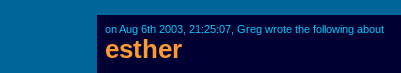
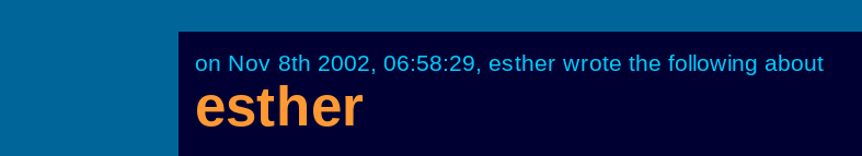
[104,23,383,35] on Aug 6th 2003, 21:25:07, Greg wrote the following about -> [195,49,824,75] on Nov 8th 2002, 06:58:29, esther wrote the following about

